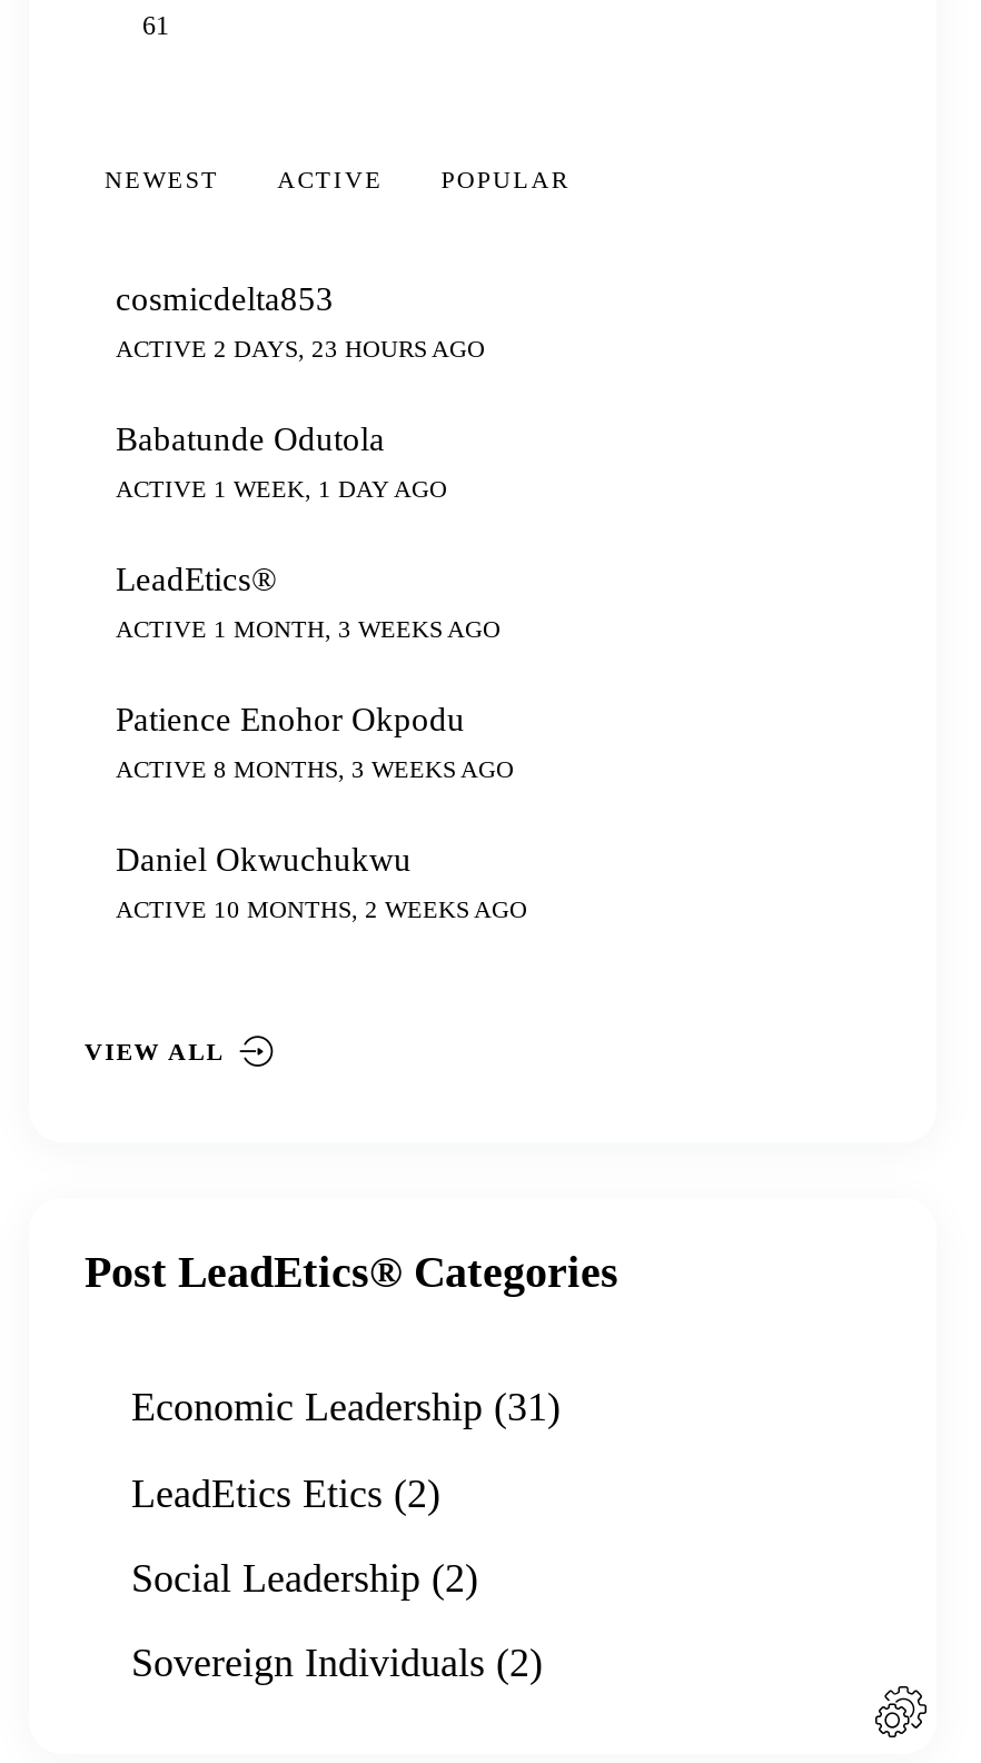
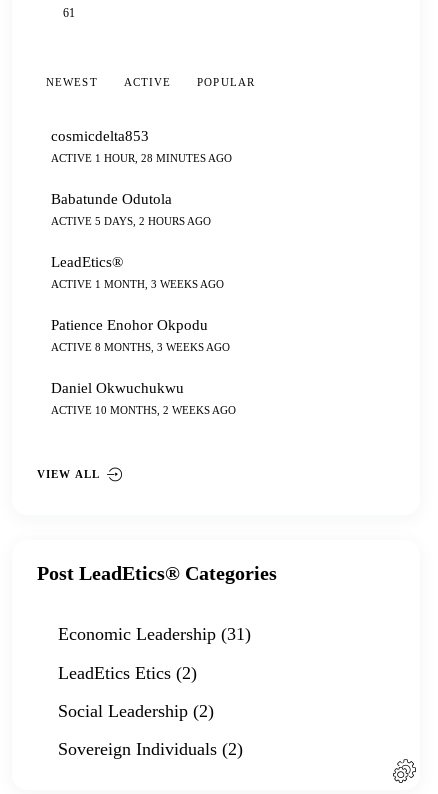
[116,336,485,363] ACTIVE 2 DAYS, 23 HOURS AGO -> [51,152,232,164] ACTIVE 1 HOUR, 28 MINUTES AGO
[116,476,447,503] ACTIVE 1 WEEK, 1 DAY AGO -> [51,215,211,227] ACTIVE 5 DAYS, 2 HOURS AGO

